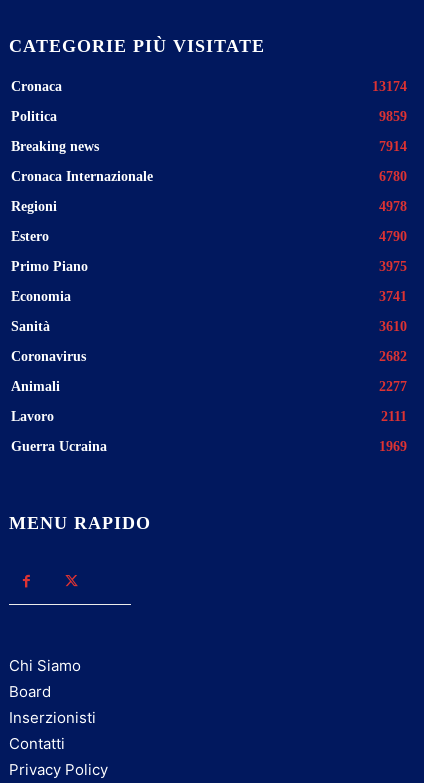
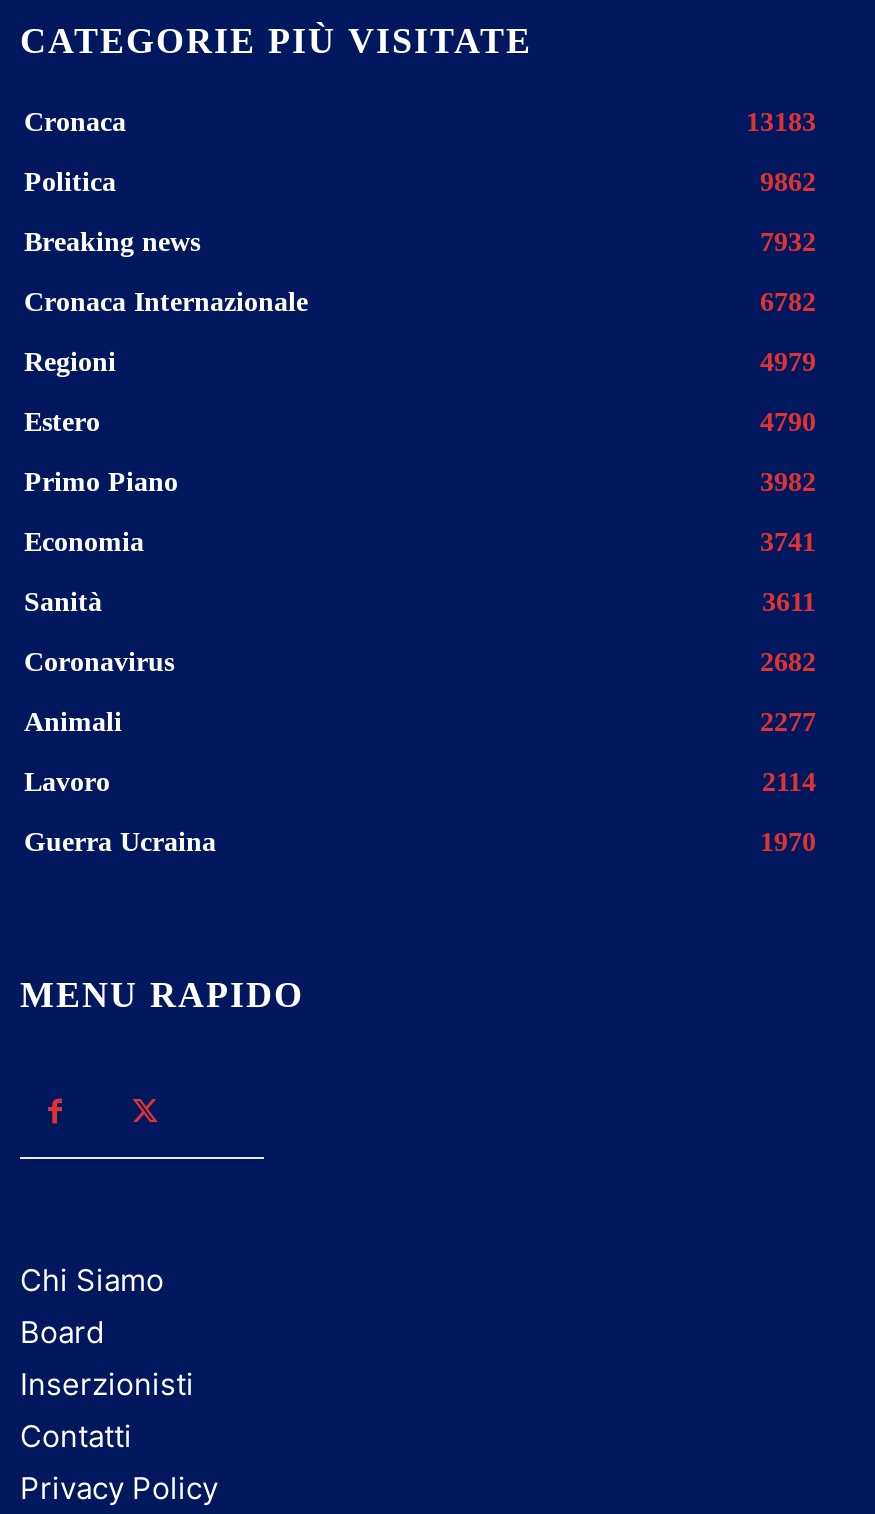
[372,79,407,94] 13174 -> [746,106,816,136] 13183
[379,109,407,124] 9859 -> [760,166,816,196] 9862
[379,139,407,154] 7914 -> [760,226,816,256] 7932
[379,169,407,184] 6780 -> [760,286,816,316] 6782
[379,199,407,214] 4978 -> [760,346,816,376] 4979
[379,259,407,274] 3975 -> [760,466,816,496] 3982
[379,319,407,334] 3610 -> [762,586,816,616] 3611
[381,409,407,424] 2111 -> [762,766,816,796] 2114
[379,439,407,454] 1969 -> [760,826,816,856] 1970

